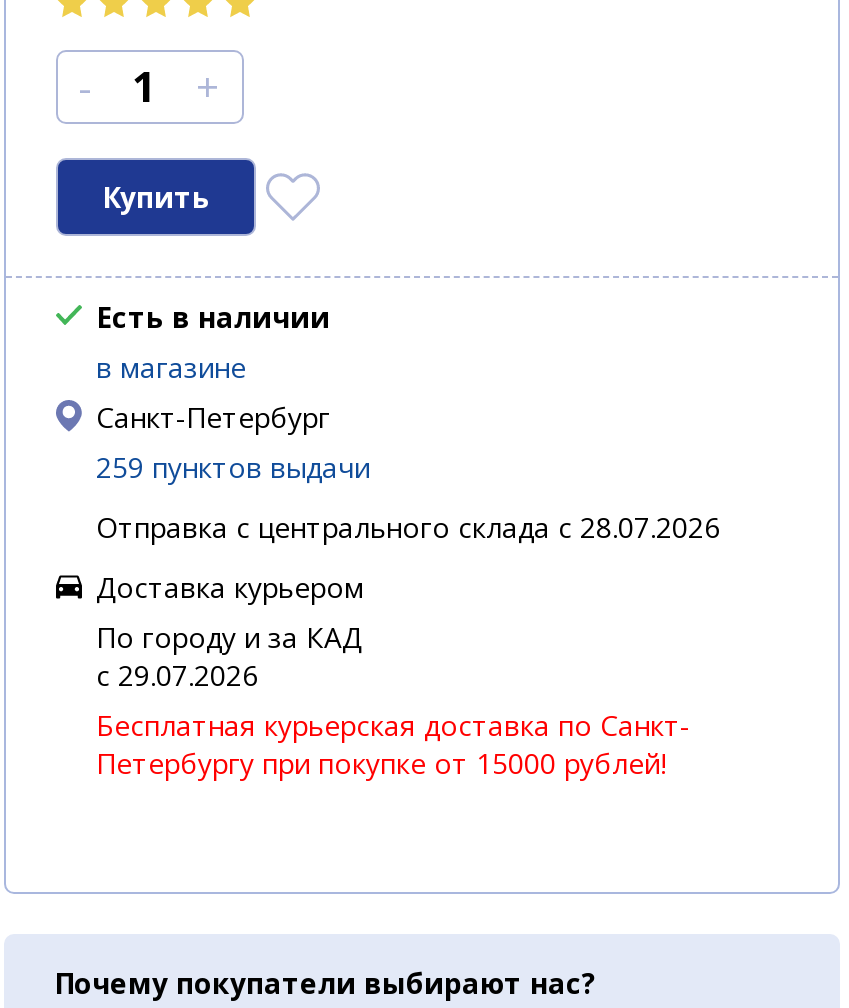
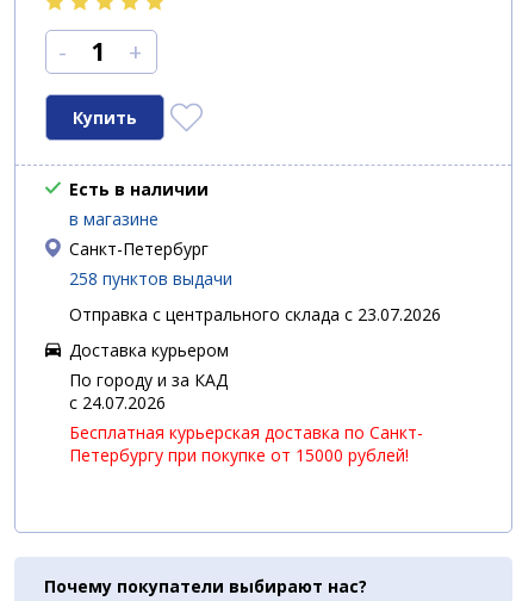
[96,447,370,485] 259 пунктов выдачи -> [69,267,232,289] 258 пунктов выдачи
[96,507,720,545] Отправка с центрального склада с 28.07.2026 -> [69,302,441,325] Отправка с центрального склада с 23.07.2026
[96,655,258,693] c 29.07.2026 -> [69,391,166,413] c 24.07.2026

